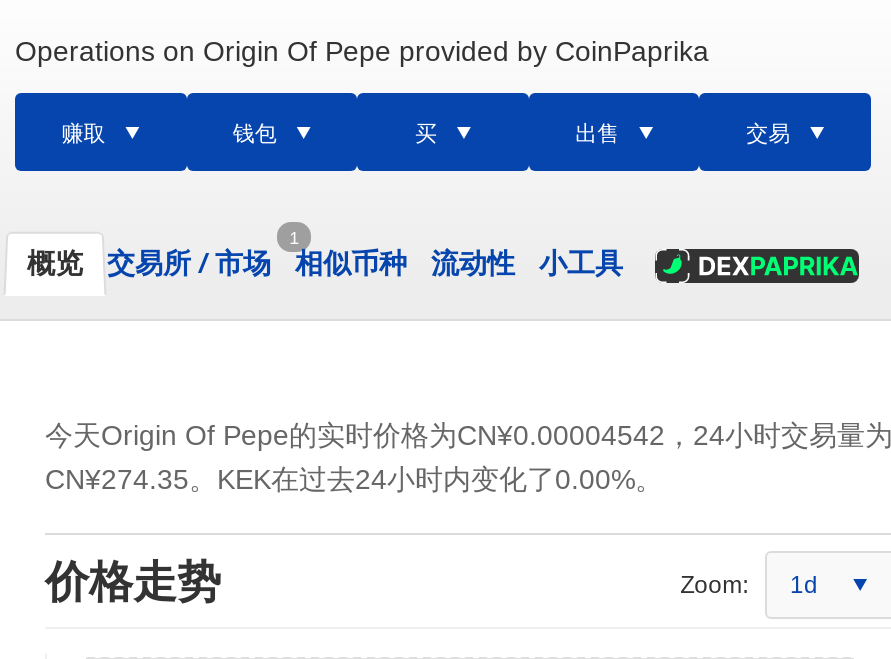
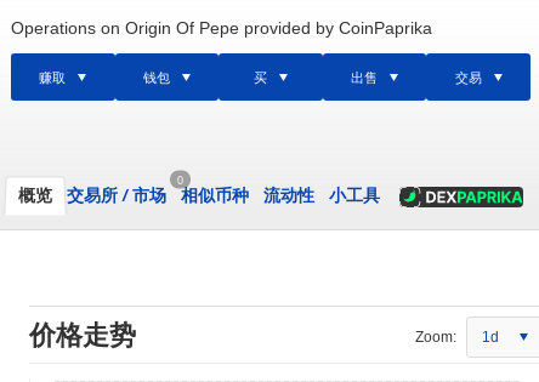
[289,227,299,247] 1 -> [177,174,183,186] 0
moved [27,247,623,279] -> [18,186,380,205]: 概览 | 交易所/市场 | 相似币种 | 流动性 | 小工具
[45,419,891,495] 今天Origin Of Pepe的实时价格为CN¥0.00004542，24小时交易量为 | CN¥274.35。KEK在过去24小时内变化了0.00%。 -> none

